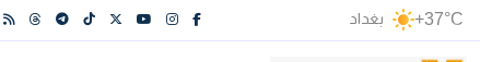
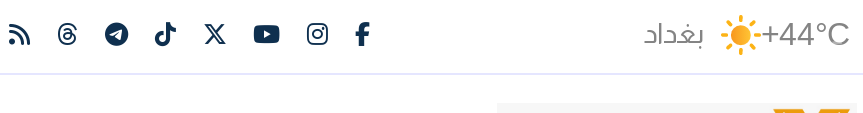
[350,10,464,28] +37°C بغداد -> [643,17,851,51] +44°C بغداد

